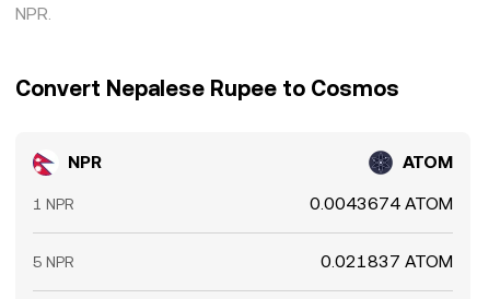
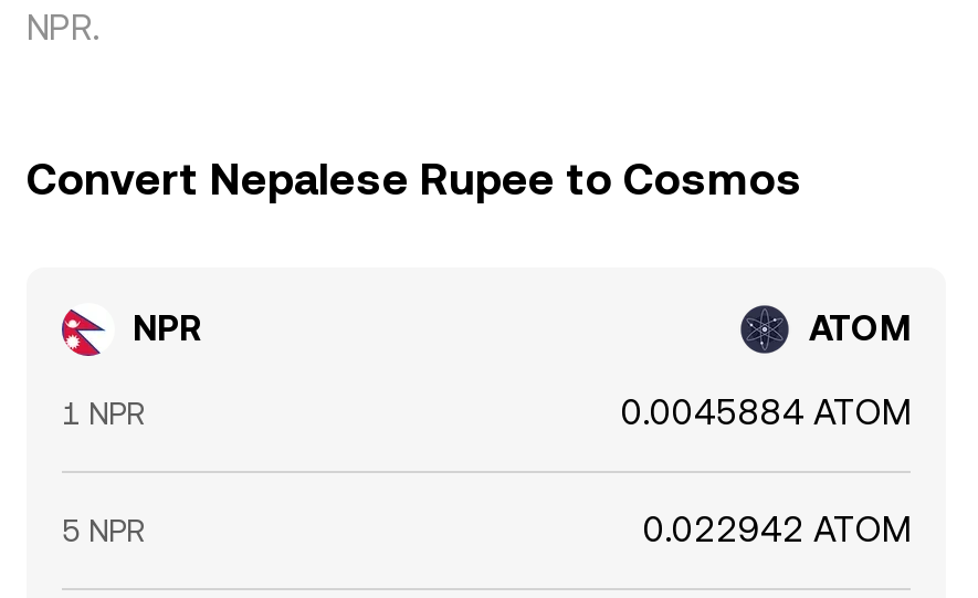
[310,193,453,214] 0.0043674 ATOM -> [621,391,911,433] 0.0045884 ATOM
[321,251,453,272] 0.021837 ATOM -> [643,508,911,550] 0.022942 ATOM

